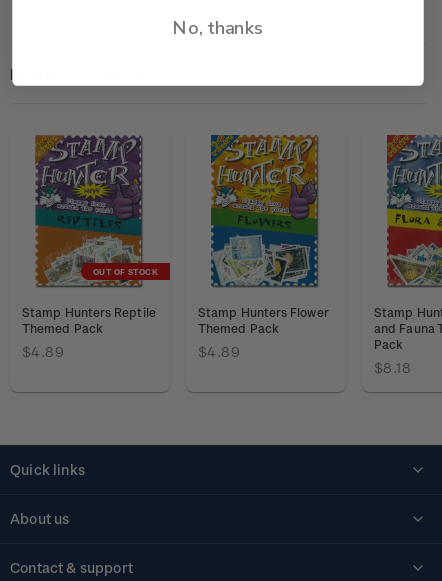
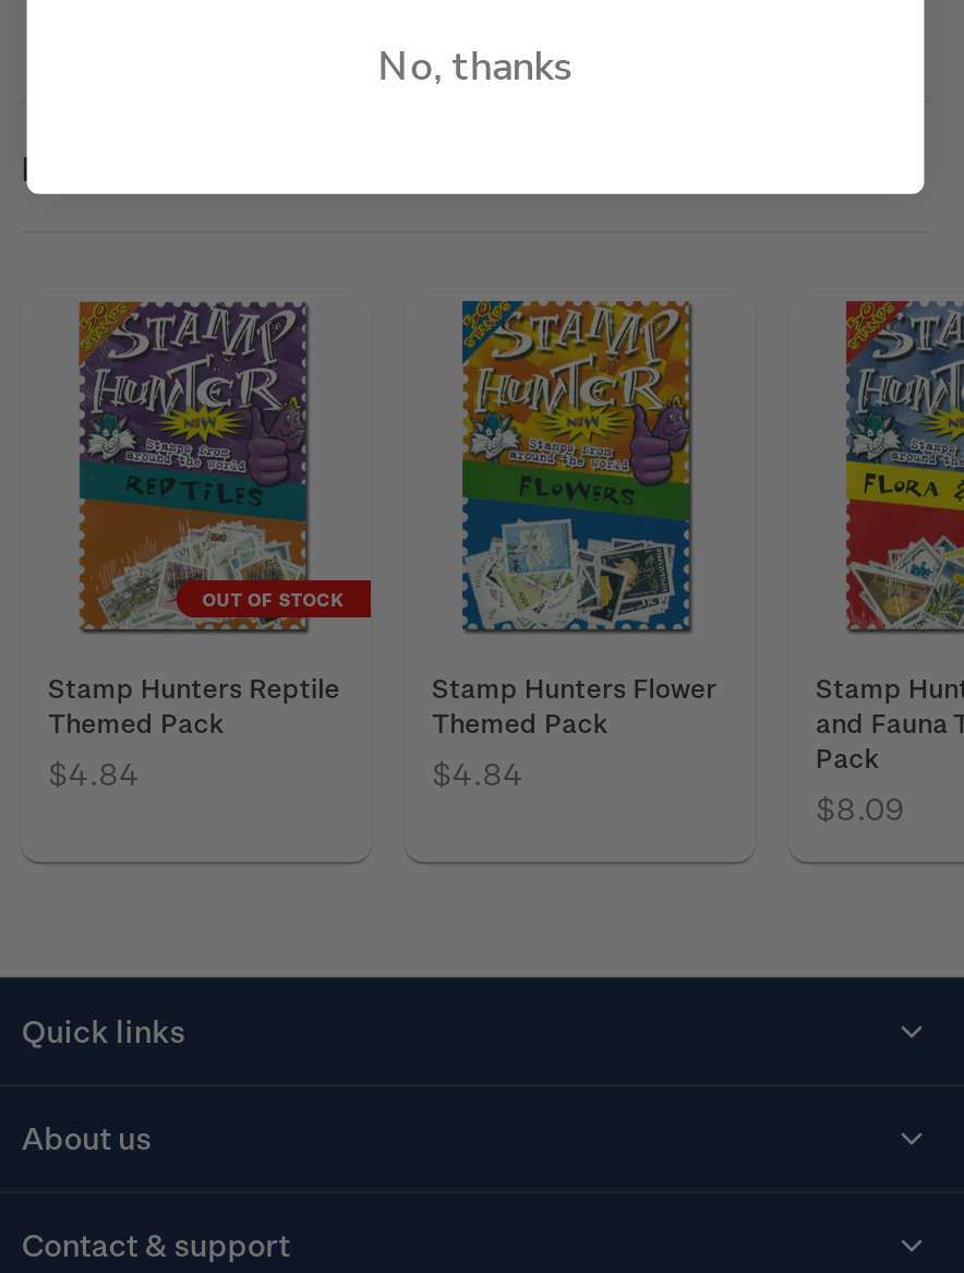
[22,343,64,360] $4.89 -> [48,756,140,793] $4.84
[198,343,240,360] $4.89 -> [432,756,524,793] $4.84
[374,359,411,376] $8.18 -> [816,791,906,828] $8.09

